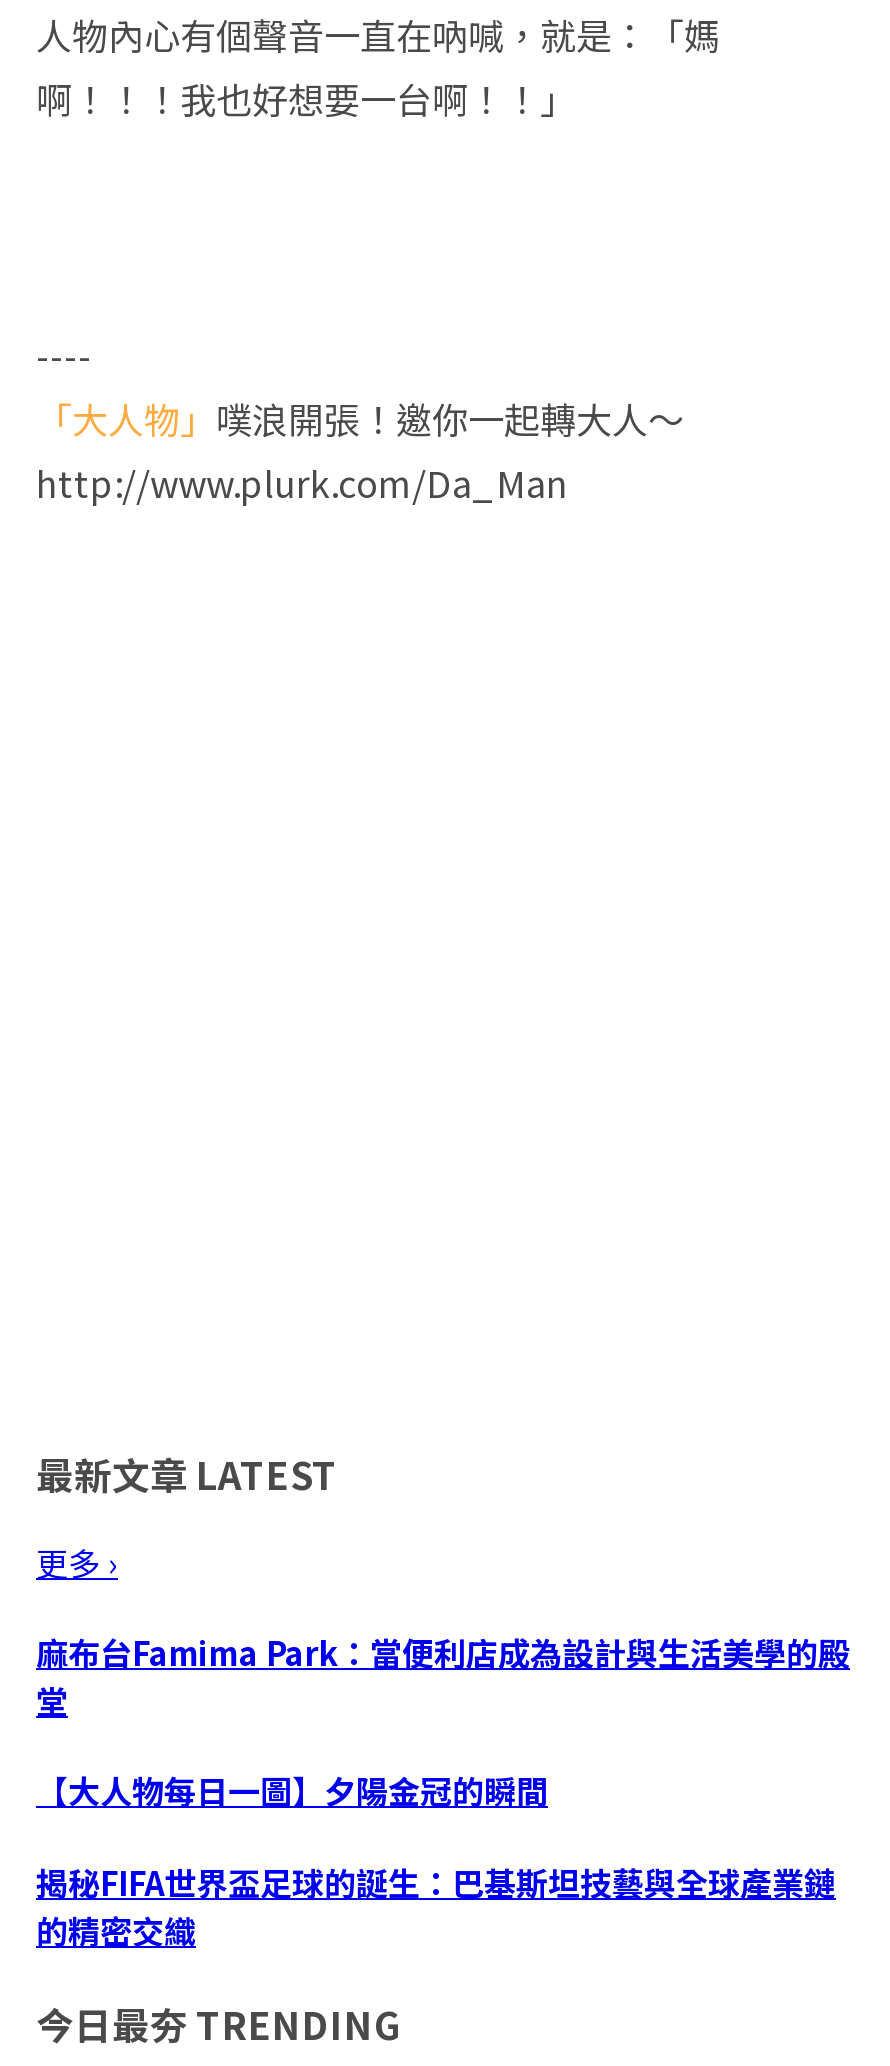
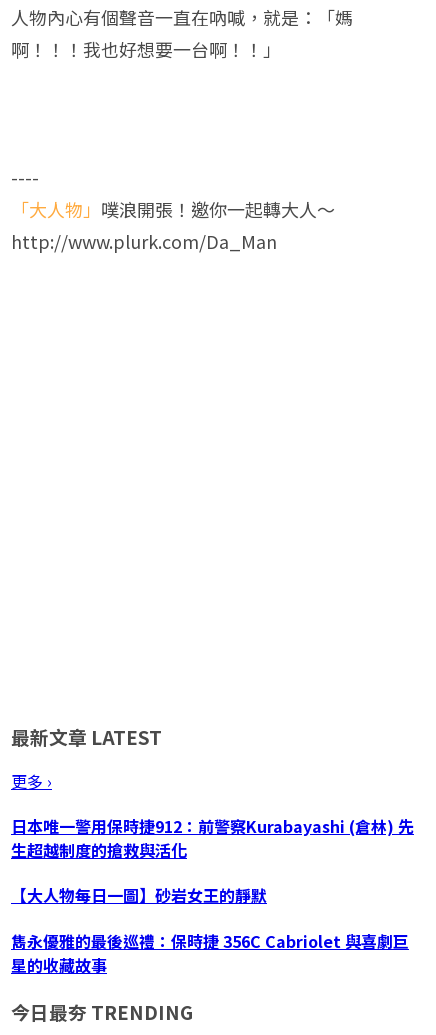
[36,1628,850,1724] 麻布台Famima Park：當便利店成為設計與生活美學的殿 | 堂 -> [11,814,414,862] 日本唯一警用保時捷912：前警察Kurabayashi (倉林) 先 | 生超越制度的搶救與活化
[36,1767,548,1815] 【大人物每日一圖】夕陽金冠的瞬間 -> [11,883,267,907] 【大人物每日一圖】砂岩女王的靜默
[36,1857,836,1953] 揭秘FIFA世界盃足球的誕生：巴基斯坦技藝與全球產業鏈 | 的精密交織 -> [11,929,409,977] 雋永優雅的最後巡禮：保時捷 356C Cabriolet 與喜劇巨 | 星的收藏故事

